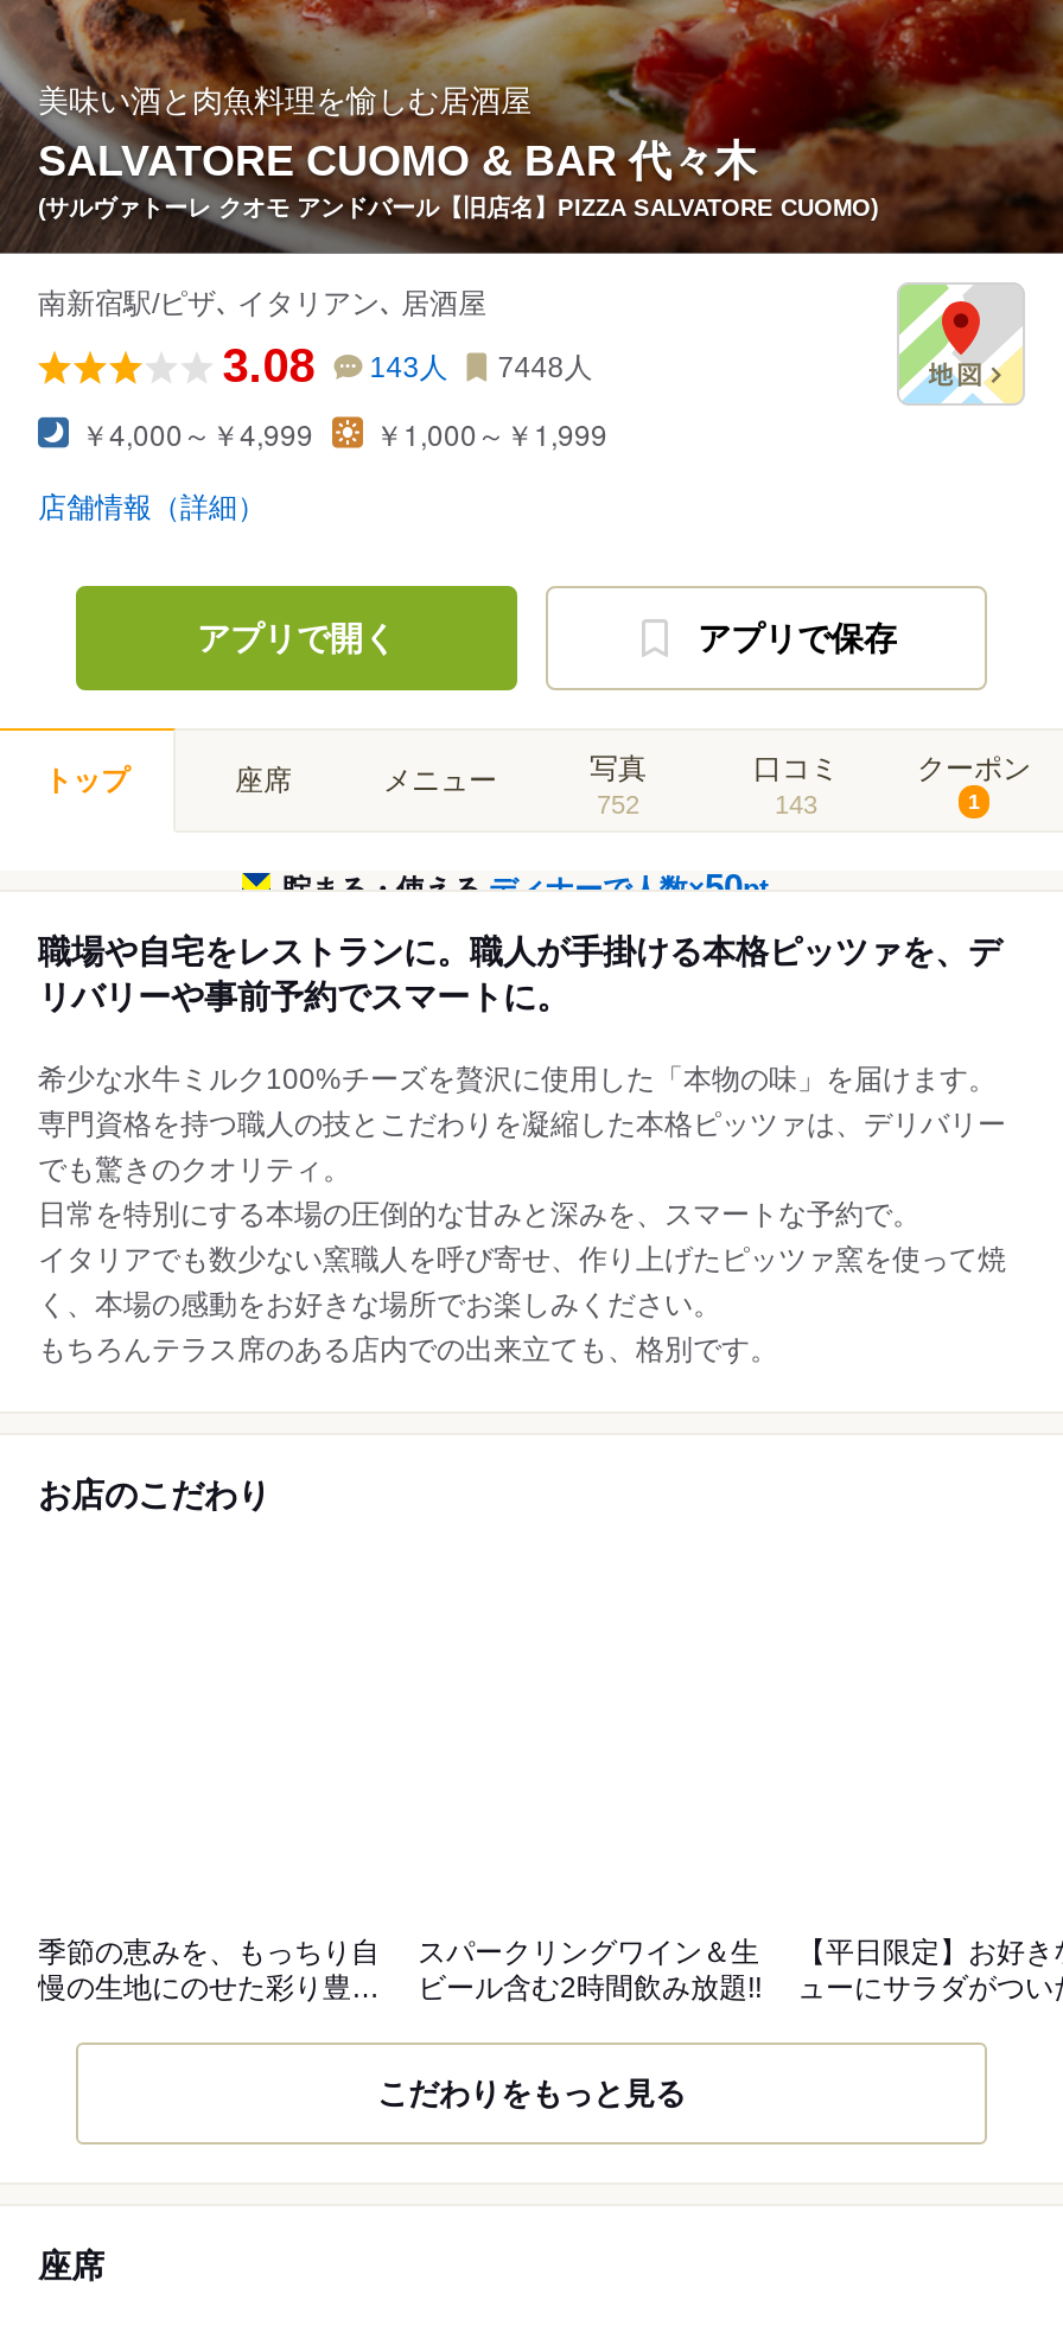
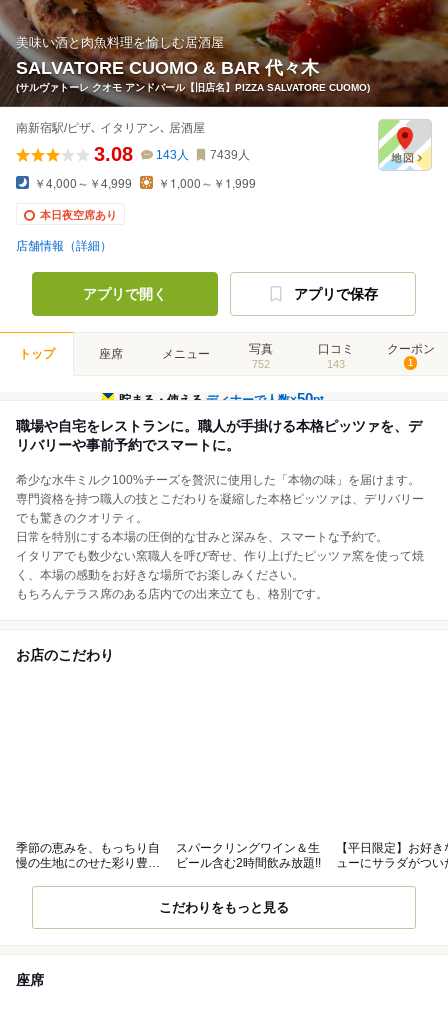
[223,339,593,391] 3.08 143人 7448人 -> [94,143,250,165] 3.08 143人 7439人
none -> [40,209,117,221] 本日夜空席あり

